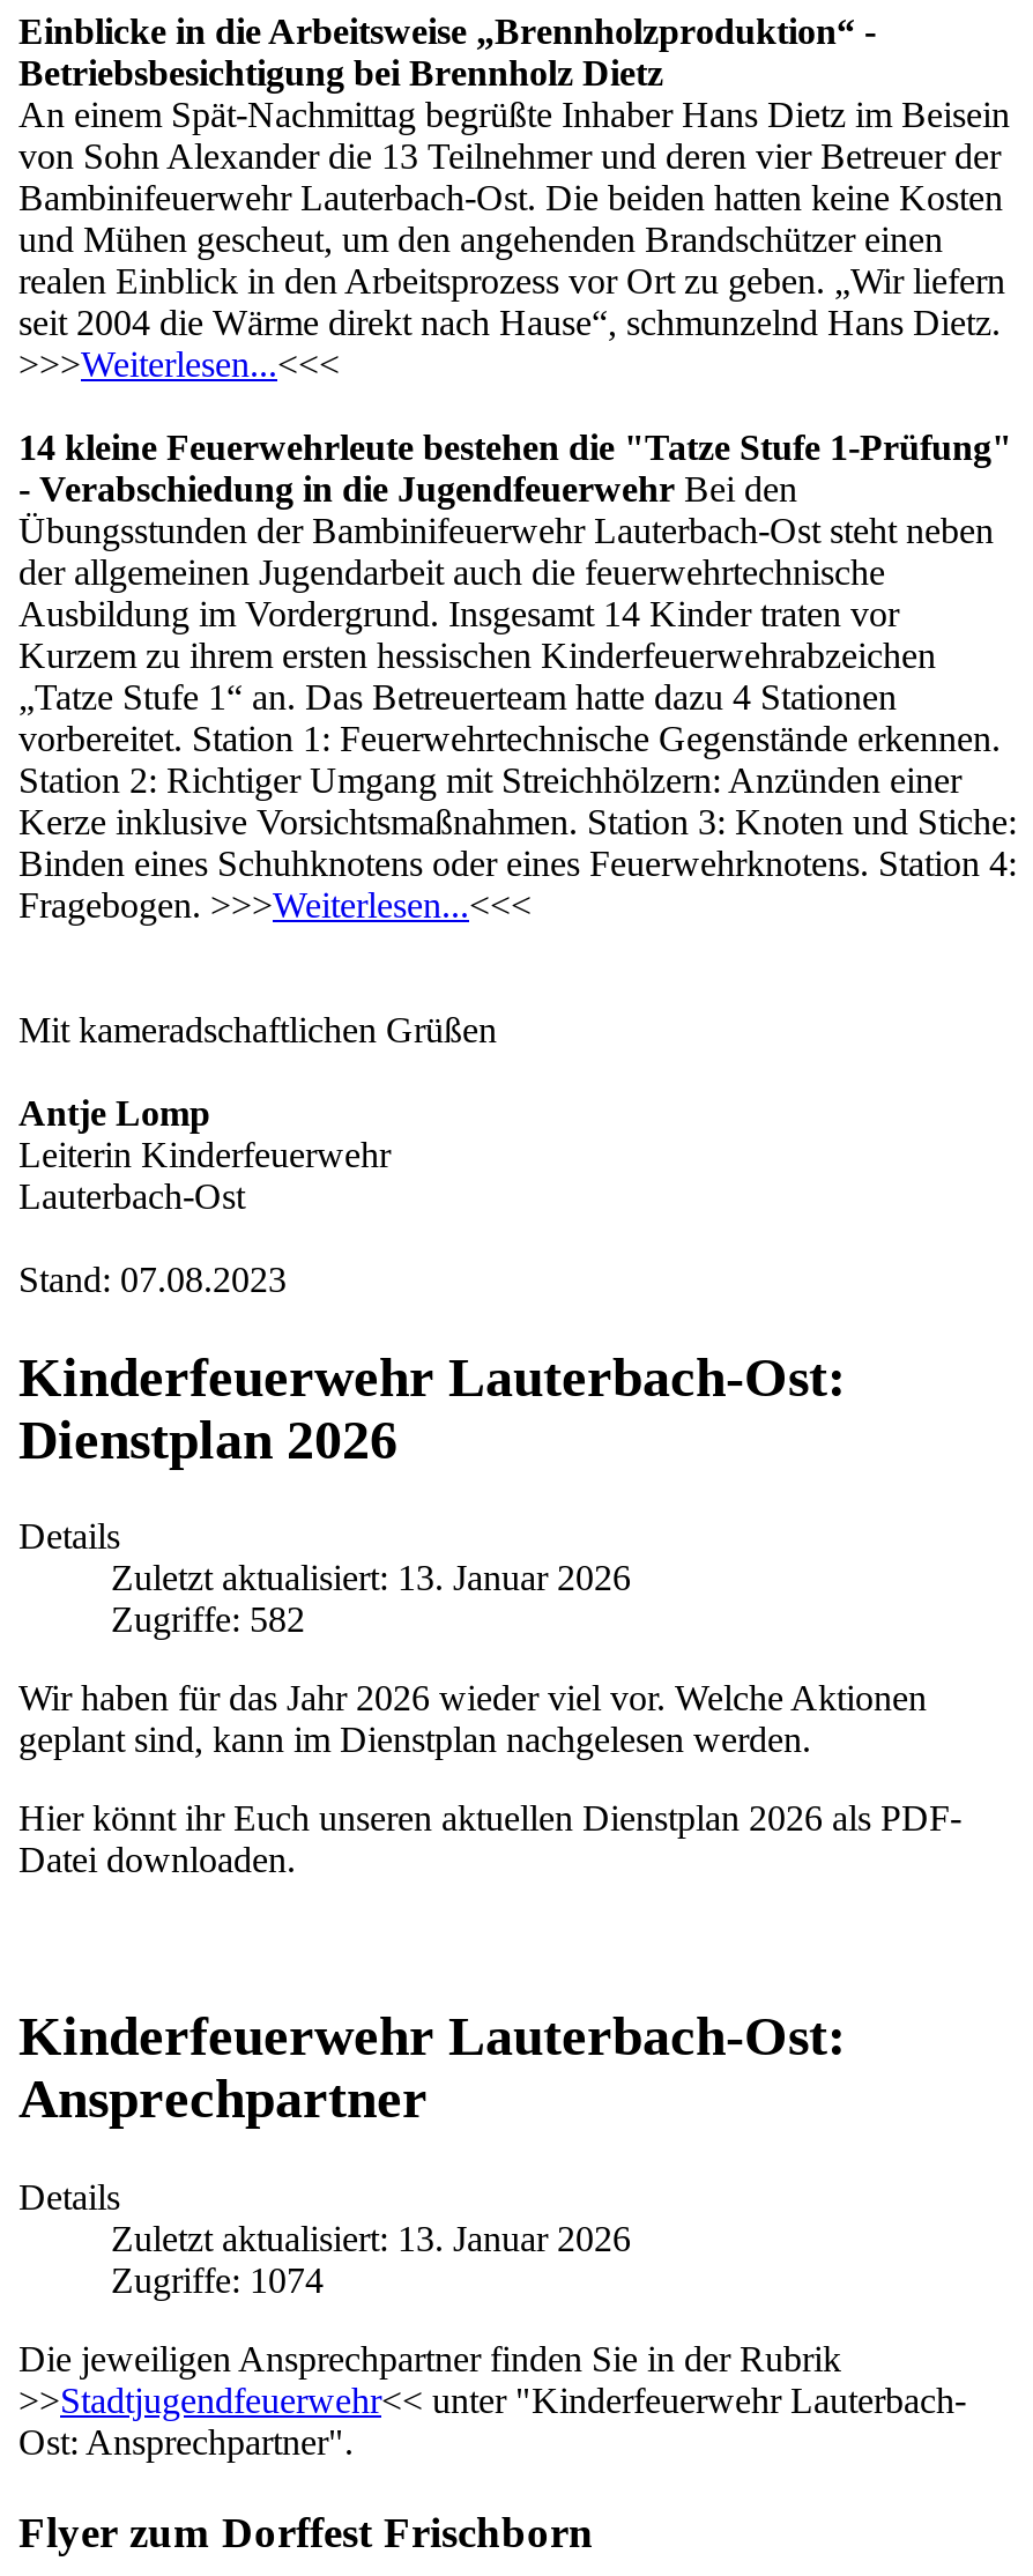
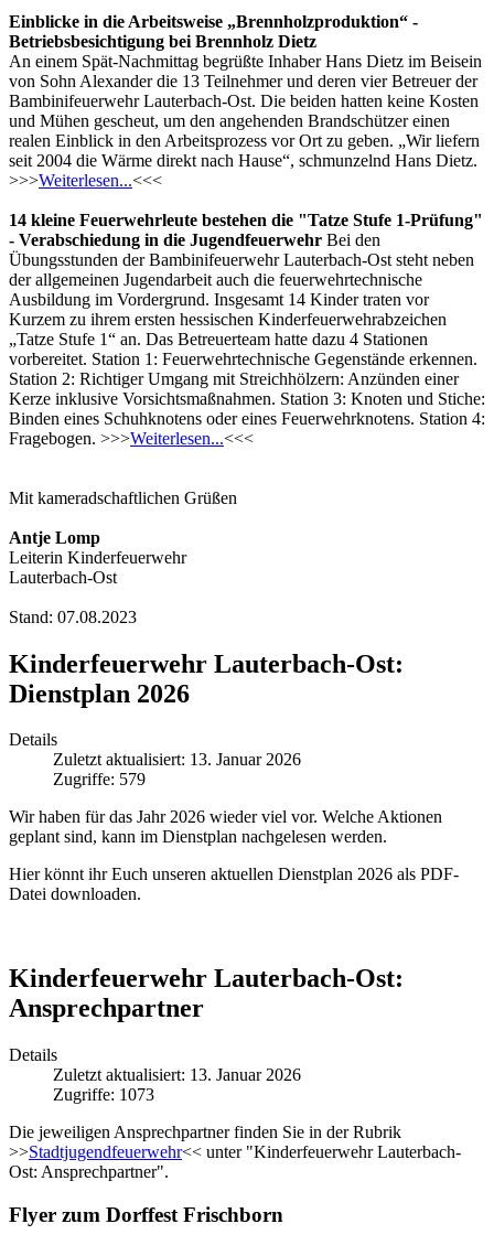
[111,1600,305,1640] Zugriffe: 582 -> [53,770,146,789] Zugriffe: 579
[111,2261,324,2300] Zugriffe: 1074 -> [53,1085,154,1104] Zugriffe: 1073

